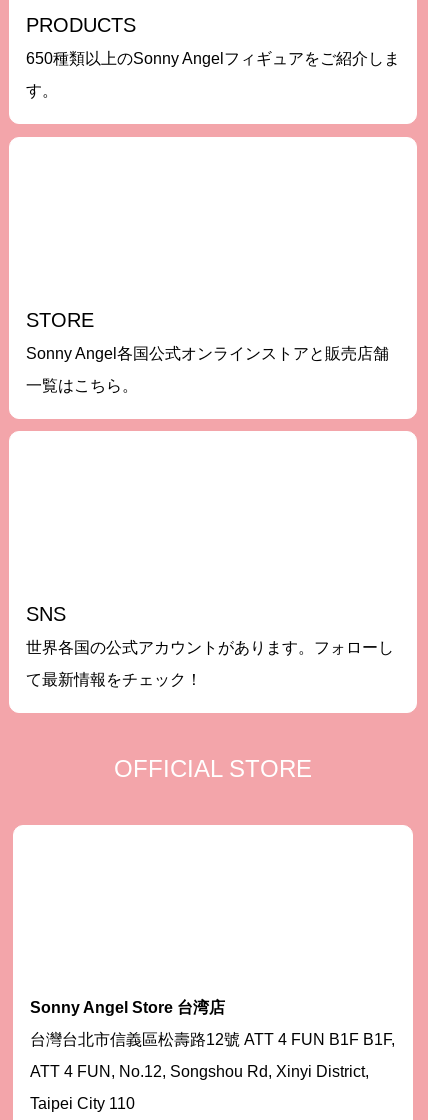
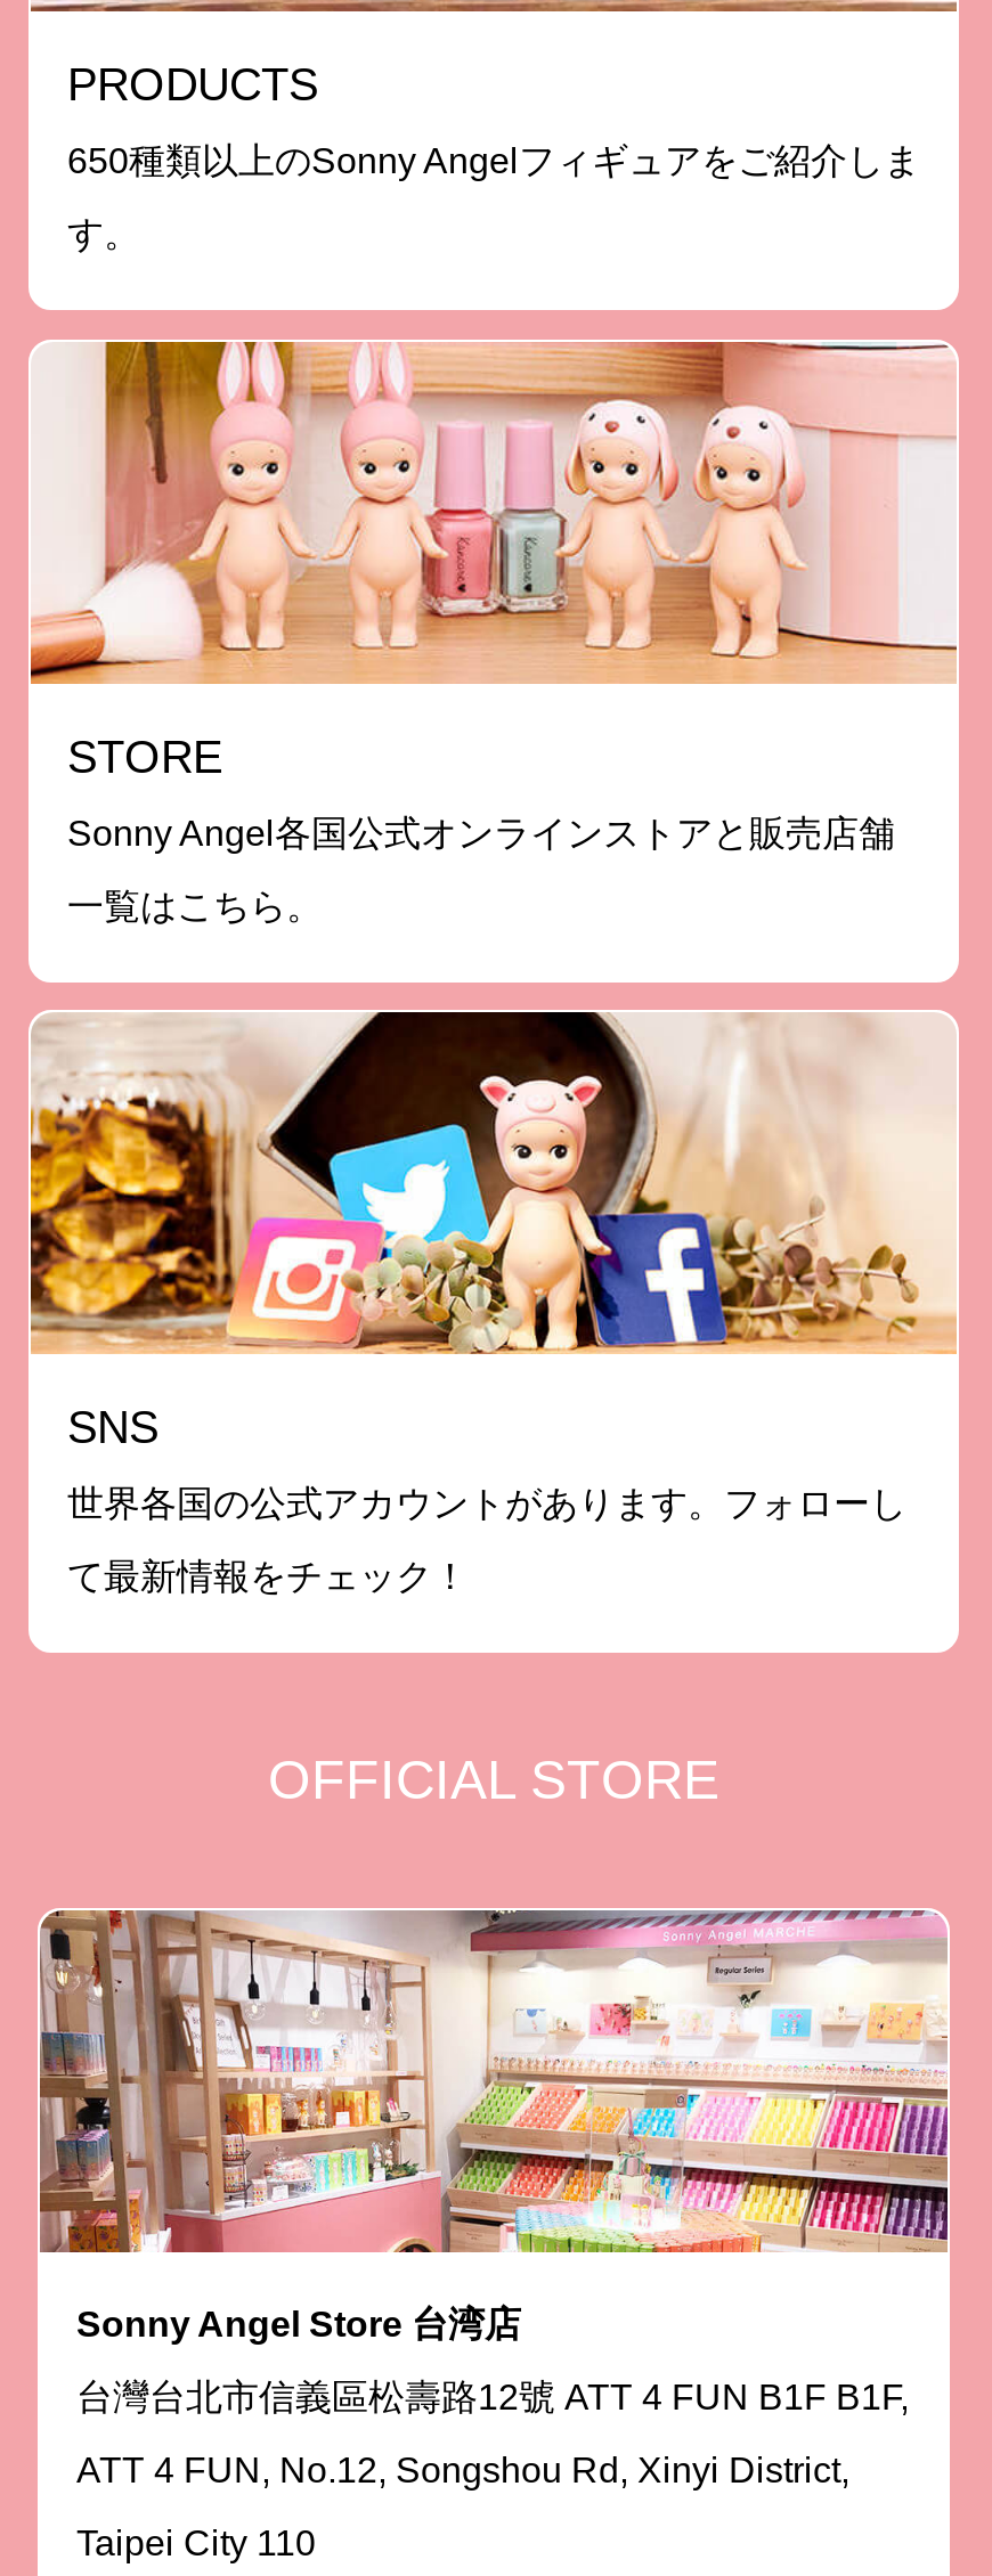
none -> [29,340,957,686] [image]
none -> [29,1010,957,1356] [image]
none -> [38,1908,950,2255] [image]

